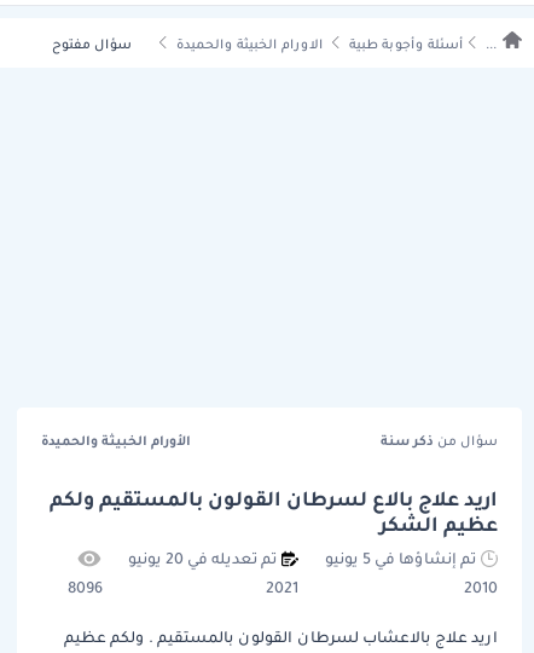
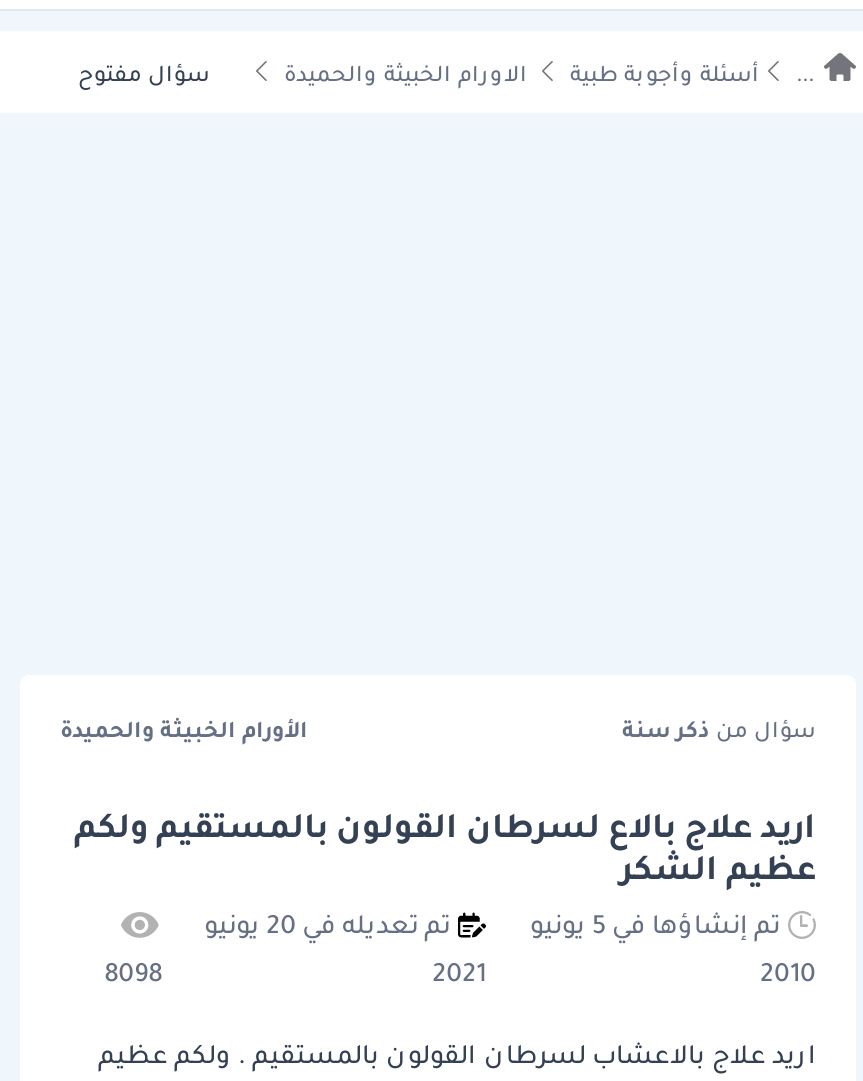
[68,576,103,599] 8096 -> [104,953,162,991] 8098

